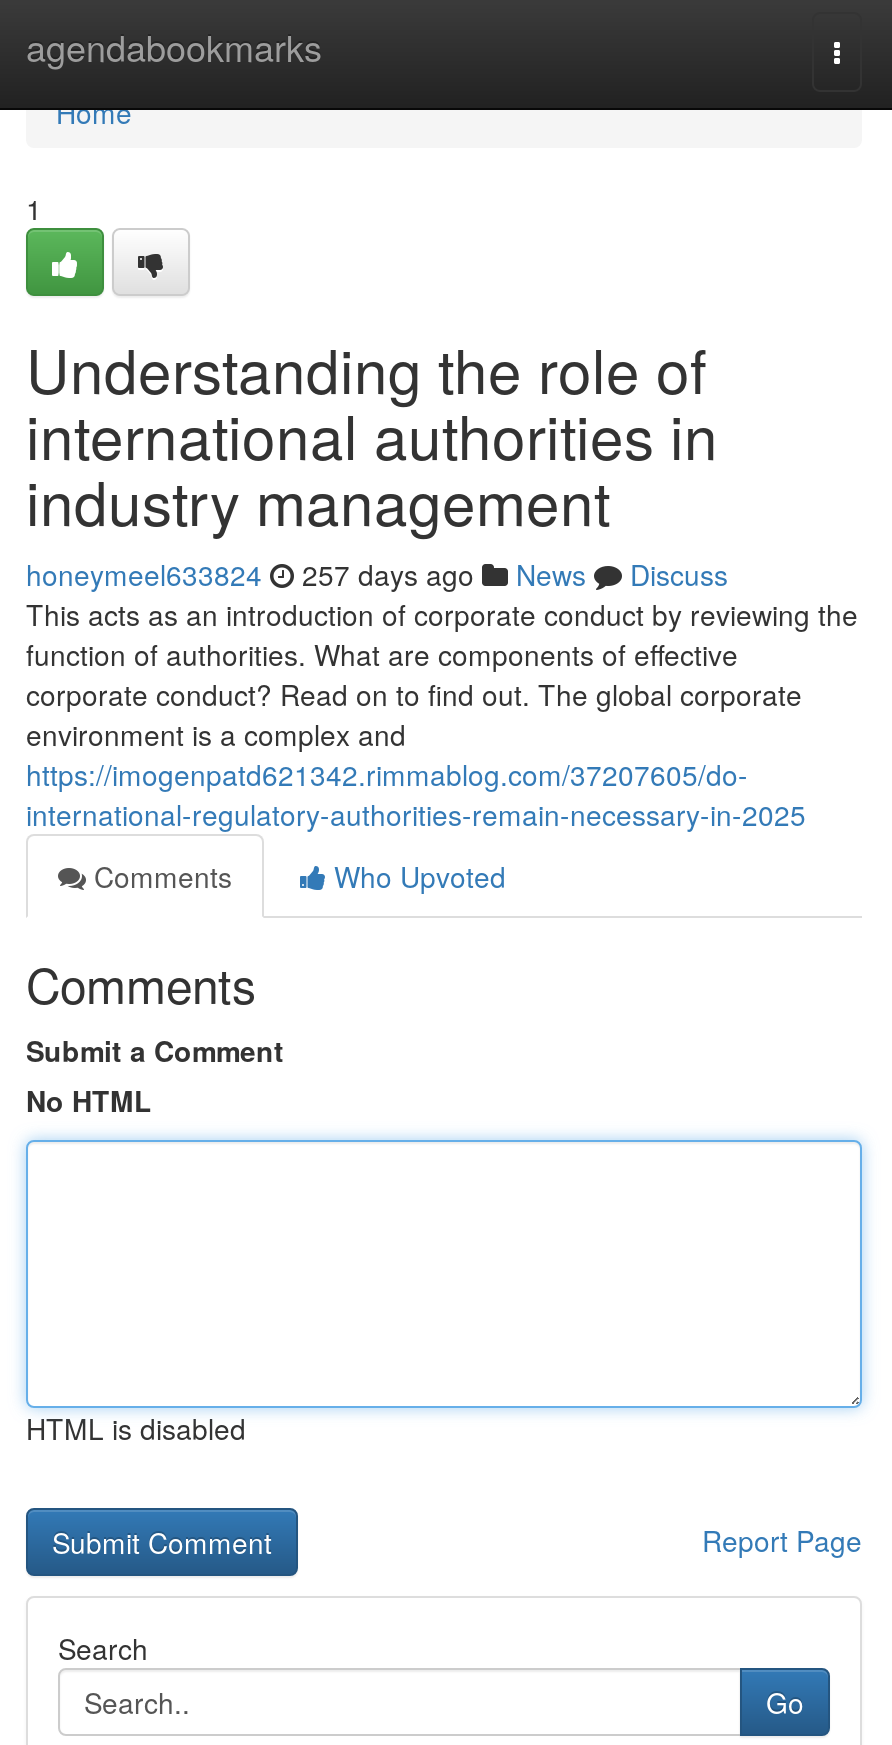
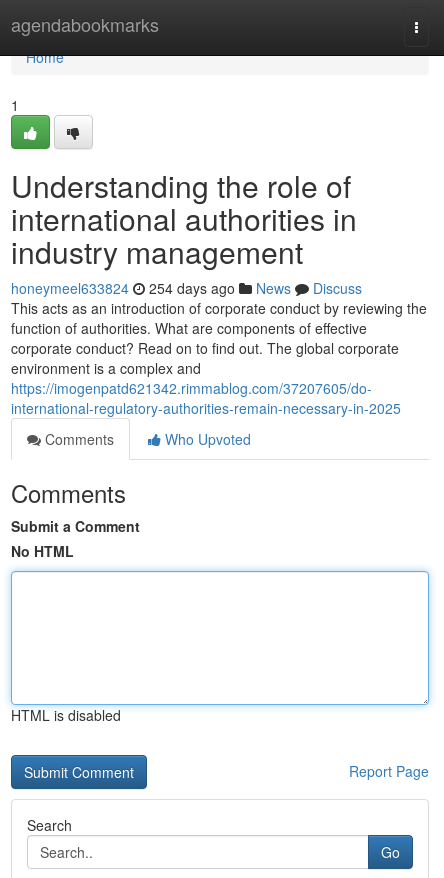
[26,554,728,594] honeymeel633824 257 days ago News Discuss -> [11,278,362,298] honeymeel633824 254 days ago News Discuss

